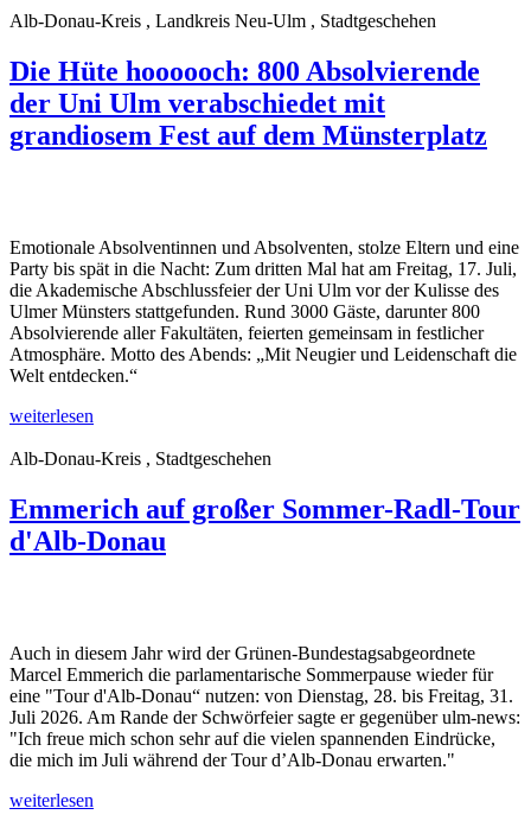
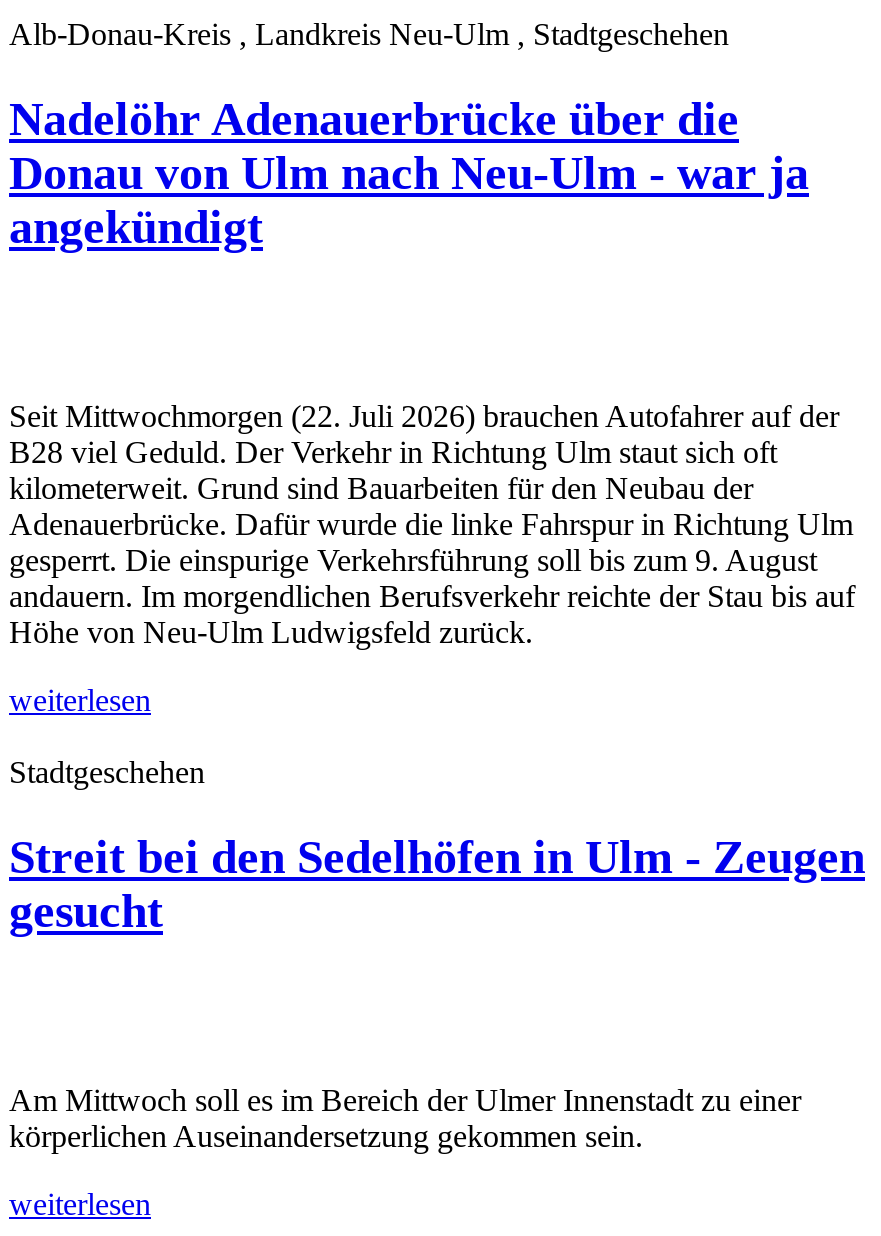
[9,56,487,151] Die Hüte hoooooch: 800 Absolvierende | der Uni Ulm verabschiedet mit | grandiosem Fest auf dem Münsterplatz -> [9,93,809,253] Nadelöhr Adenauerbrücke über die | Donau von Ulm nach Neu-Ulm - war ja | angekündigt
[9,237,519,386] Emotionale Absolventinnen und Absolventen, stolze Eltern und eine | Party bis spät in die Nacht: Zum dritten Mal hat am Freitag, 17. Juli, | die Akademische Abschlussfeier der Uni Ulm vor der Kulisse des | Ulmer Münsters stattgefunden. Rund 3000 Gäste, darunter 800 | Absolvierende aller Fakultäten, feierten gemeinsam in festlicher | Atmosphäre. Motto des Abends: „Mit Neugier und Leidenschaft die | Welt entdecken.“ -> [9,399,855,649] Seit Mittwochmorgen (22. Juli 2026) brauchen Autofahrer auf der | B28 viel Geduld. Der Verkehr in Richtung Ulm staut sich oft | kilometerweit. Grund sind Bauarbeiten für den Neubau der | Adenauerbrücke. Dafür wurde die linke Fahrspur in Richtung Ulm | gesperrt. Die einspurige Verkehrsführung soll bis zum 9. August | andauern. Im morgendlichen Berufsverkehr reichte der Stau bis auf | Höhe von Neu-Ulm Ludwigsfeld zurück.
[9,449,271,469] Alb-Donau-Kreis , Stadtgeschehen -> [9,755,205,789] Stadtgeschehen
[9,494,520,556] Emmerich auf großer Sommer-Radl-Tour | d'Alb-Donau -> [9,831,865,937] Streit bei den Sedelhöfen in Ulm - Zeugen | gesucht
[9,643,520,770] Auch in diesem Jahr wird der Grünen-Bundestagsabgeordnete | Marcel Emmerich die parlamentarische Sommerpause wieder für | eine "Tour d'Alb-Donau“ nutzen: von Dienstag, 28. bis Freitag, 31. | Juli 2026. Am Rande der Schwörfeier sagte er gegenüber ulm-news: | "Ich freue mich schon sehr auf die vielen spannenden Eindrücke, | die mich im Juli während der Tour d’Alb-Donau erwarten." -> [9,1083,801,1153] Am Mittwoch soll es im Bereich der Ulmer Innenstadt zu einer | körperlichen Auseinandersetzung gekommen sein.

